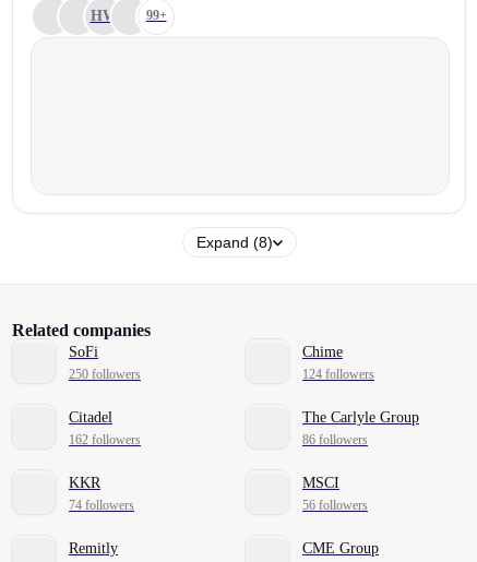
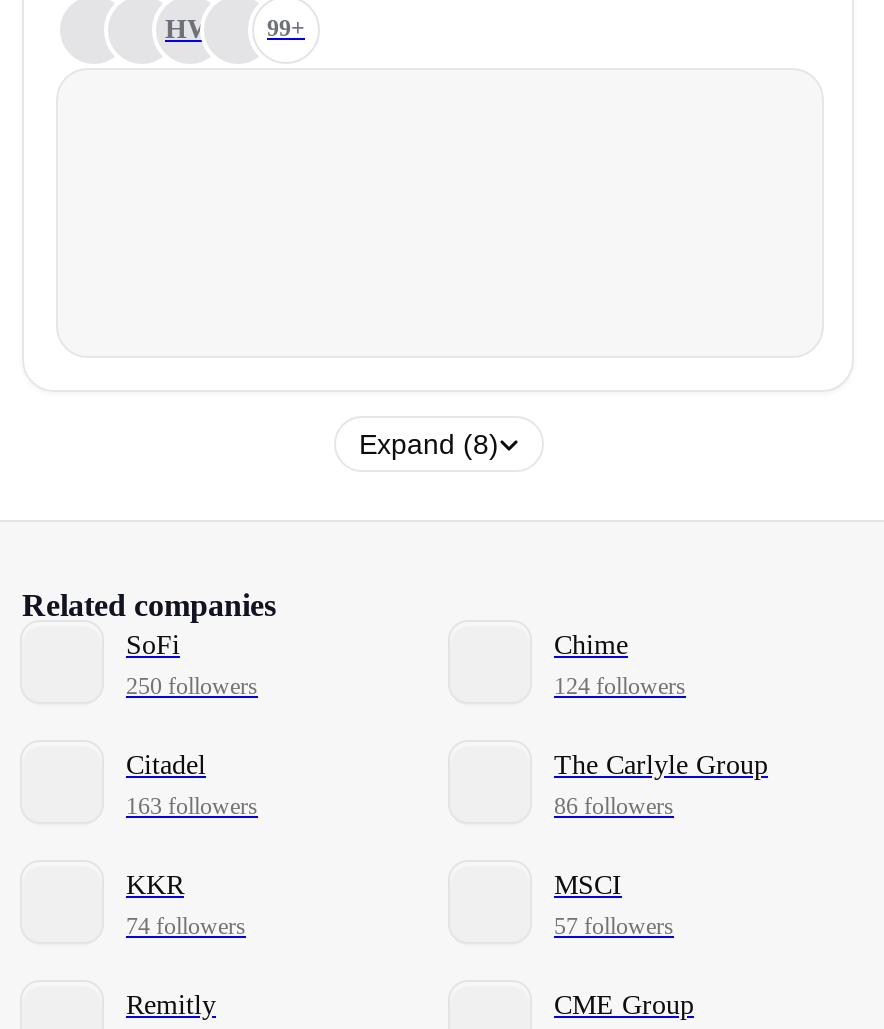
[69,432,141,448] 162 followers -> [126,792,258,820] 163 followers
[302,498,368,513] 56 followers -> [554,912,674,940] 57 followers

